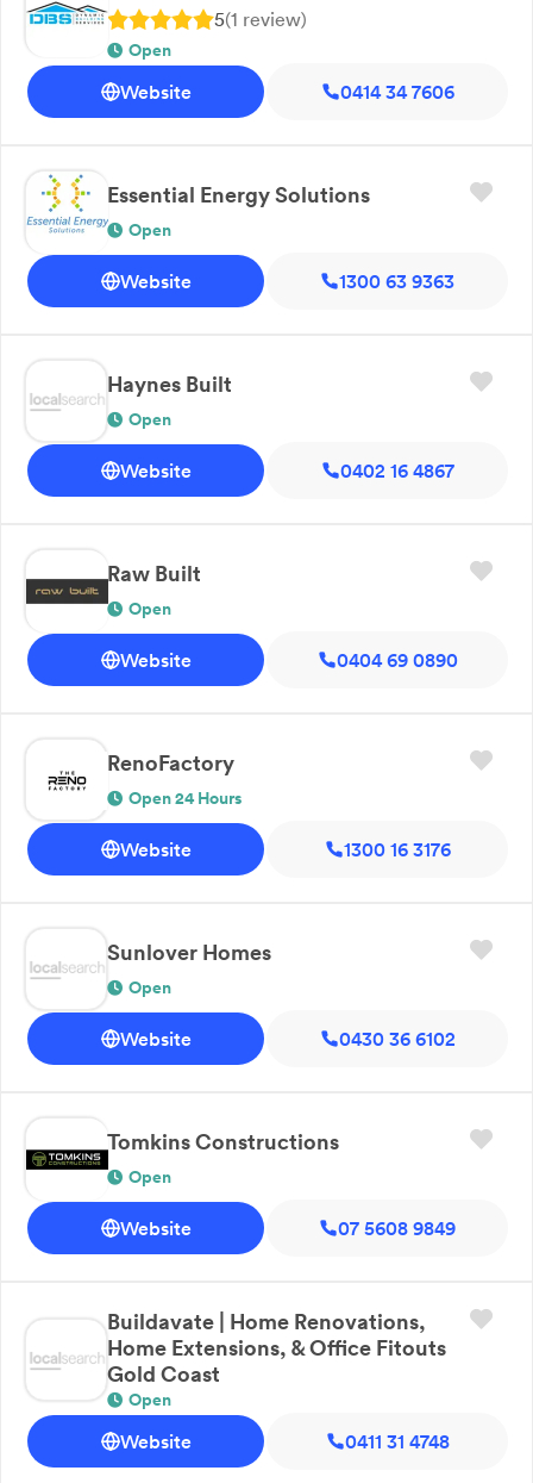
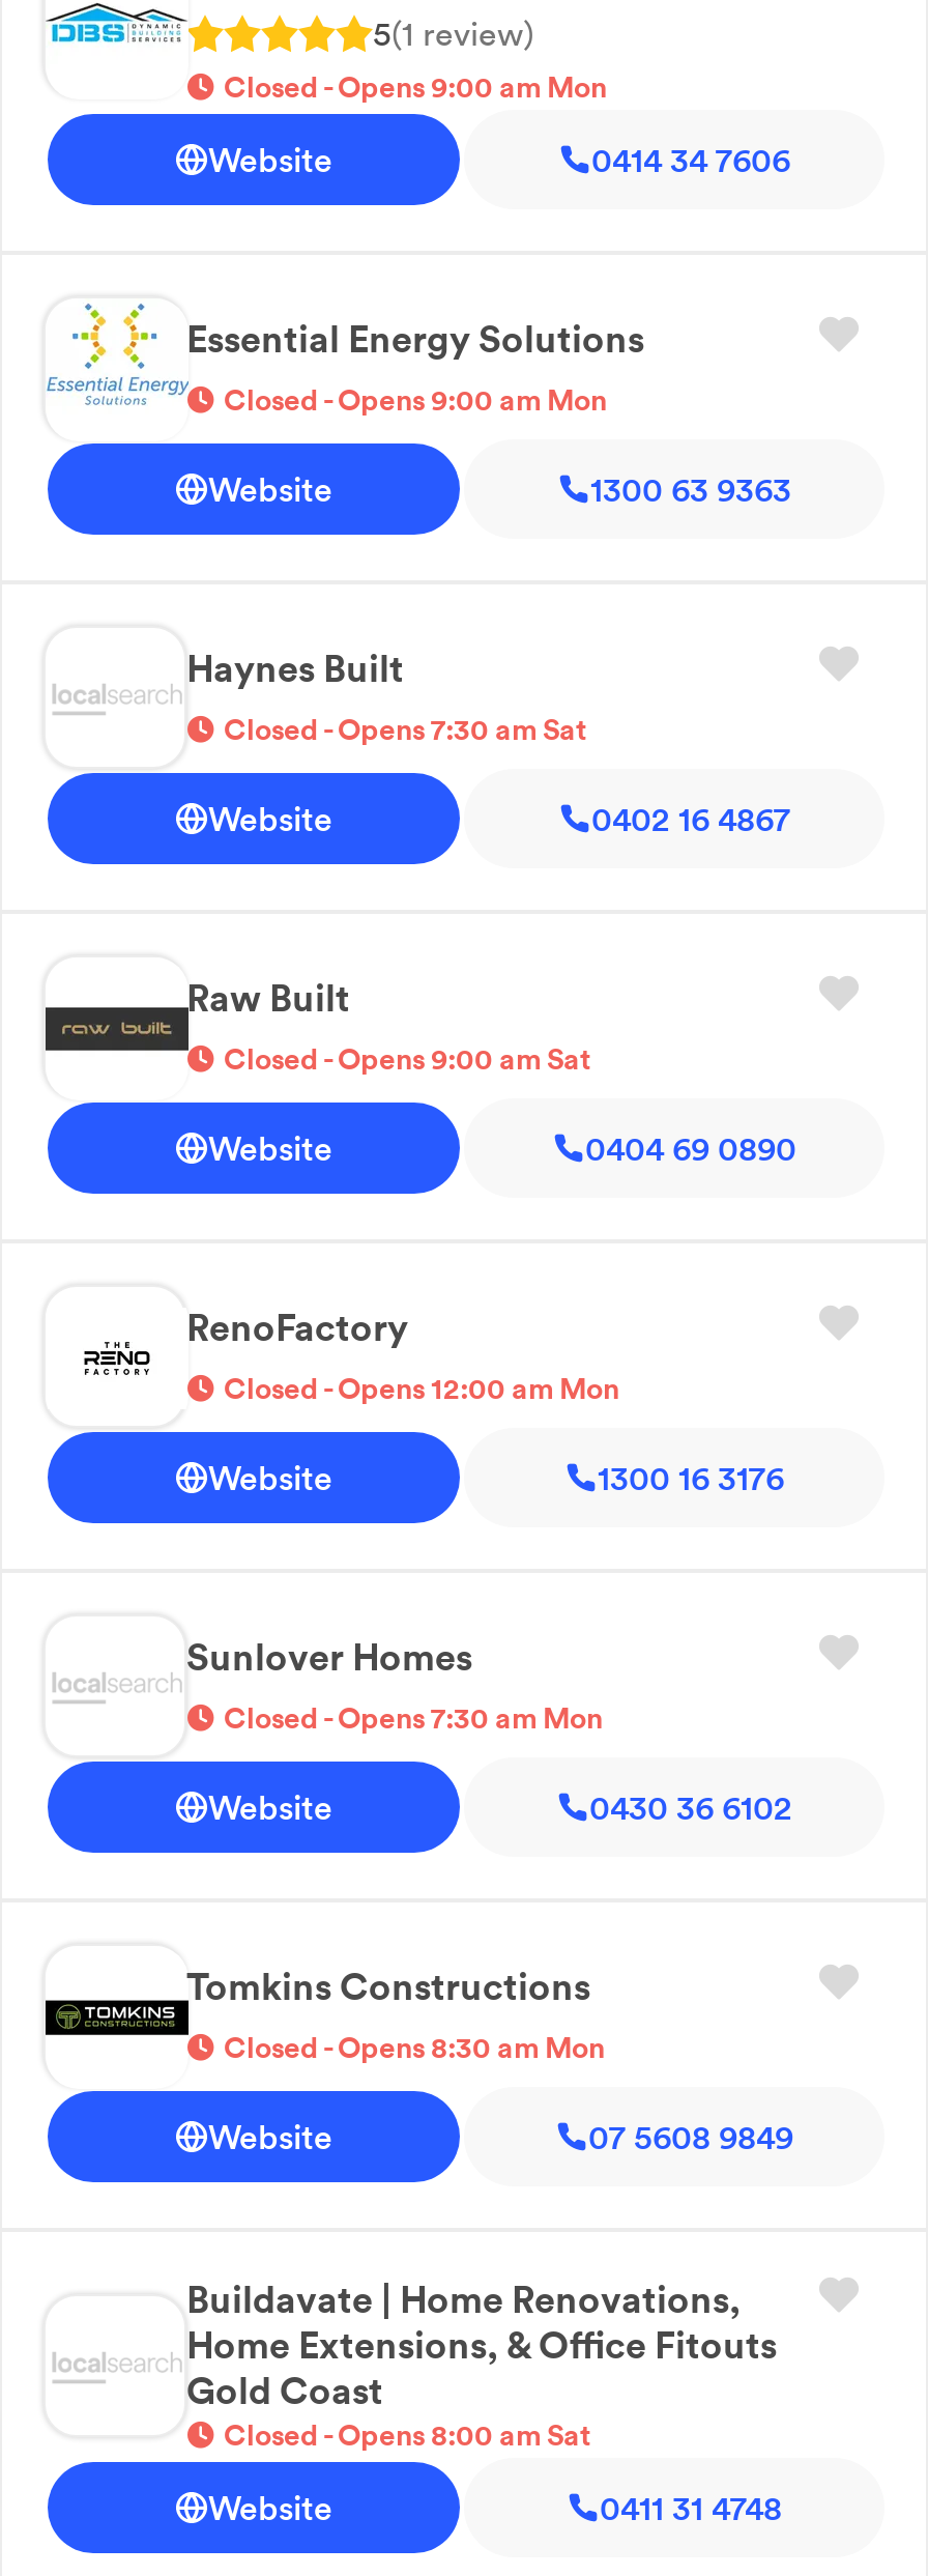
[128,39,171,61] Open -> [224,68,607,105] Closed - Opens 9:00 am Mon
[128,219,171,240] Open -> [224,381,607,418] Closed - Opens 9:00 am Mon
[128,408,171,430] Open -> [224,710,586,748] Closed - Opens 7:30 am Sat
[128,598,171,619] Open -> [224,1040,590,1077] Closed - Opens 9:00 am Sat
[128,787,242,809] Open 24 Hours -> [224,1369,619,1407] Closed - Opens 12:00 am Mon
[128,977,171,998] Open -> [224,1699,603,1736] Closed - Opens 7:30 am Mon
[128,1166,171,1187] Open -> [224,2028,605,2066] Closed - Opens 8:30 am Mon
[128,1389,171,1410] Open -> [224,2416,590,2453] Closed - Opens 8:00 am Sat

